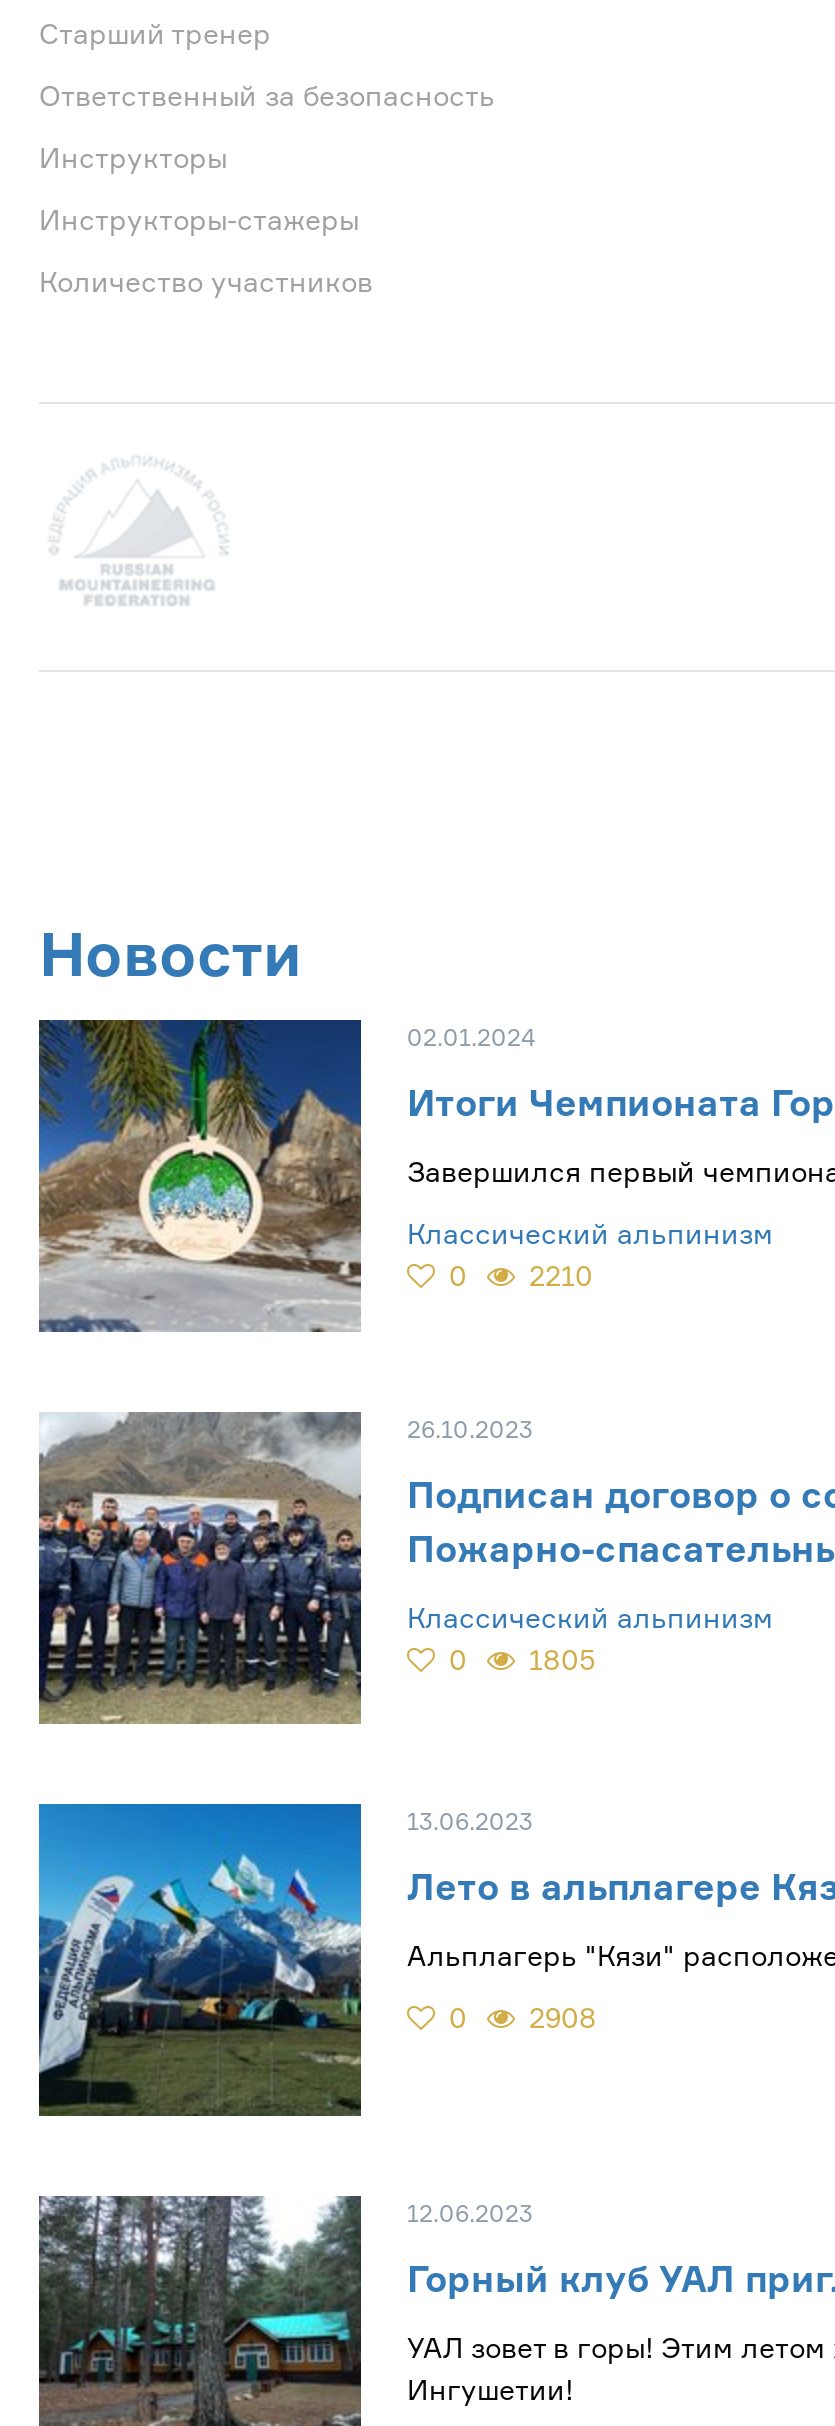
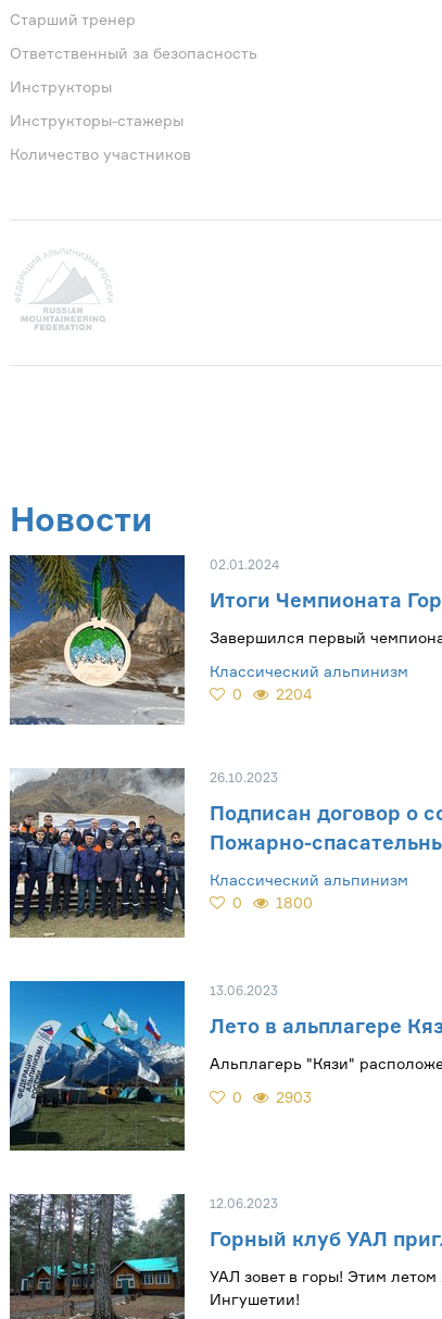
[449,1258,593,1292] 0 2210 -> [232,684,313,703] 0 2204
[449,1642,595,1676] 0 1805 -> [232,893,313,912] 0 1800
[449,2000,597,2034] 0 2908 -> [232,1088,312,1106] 0 2903

